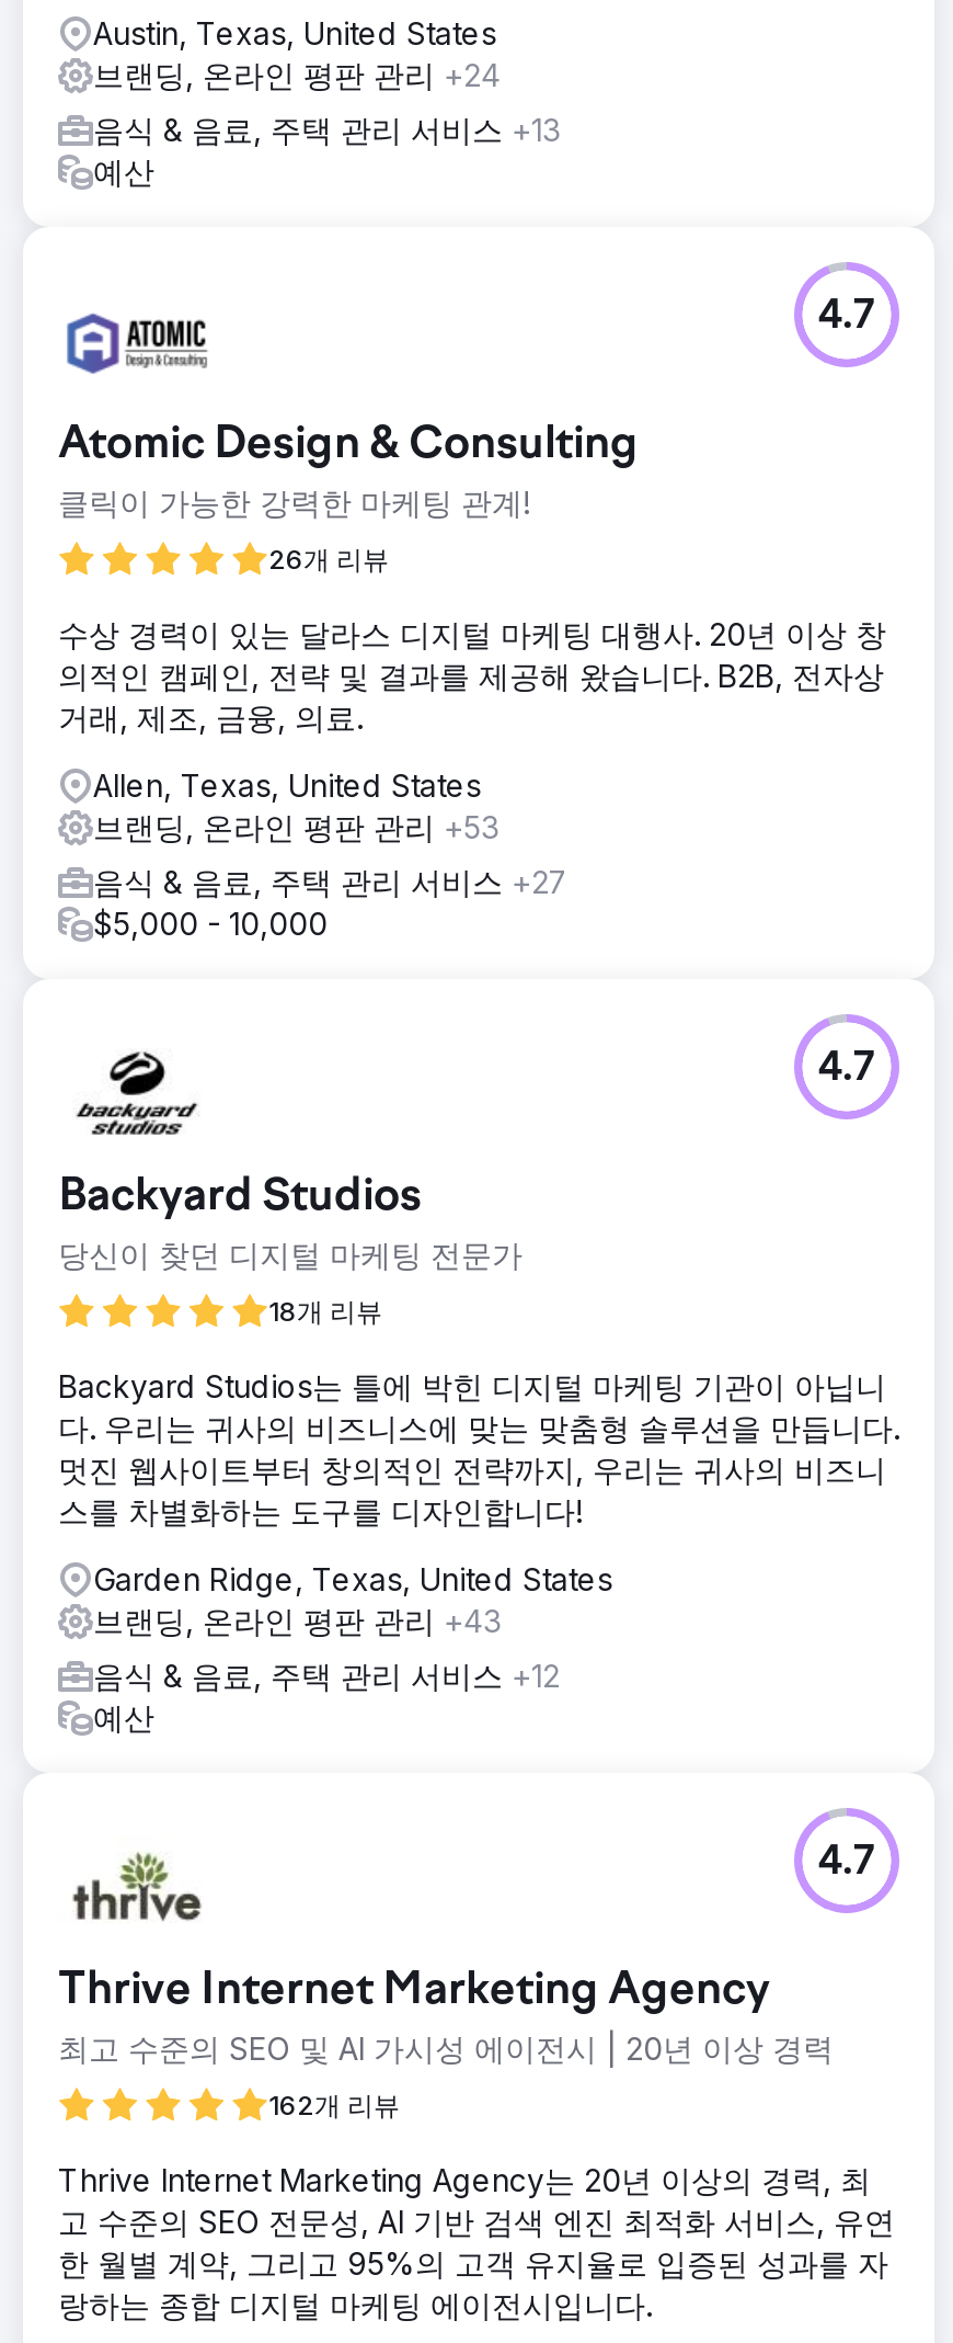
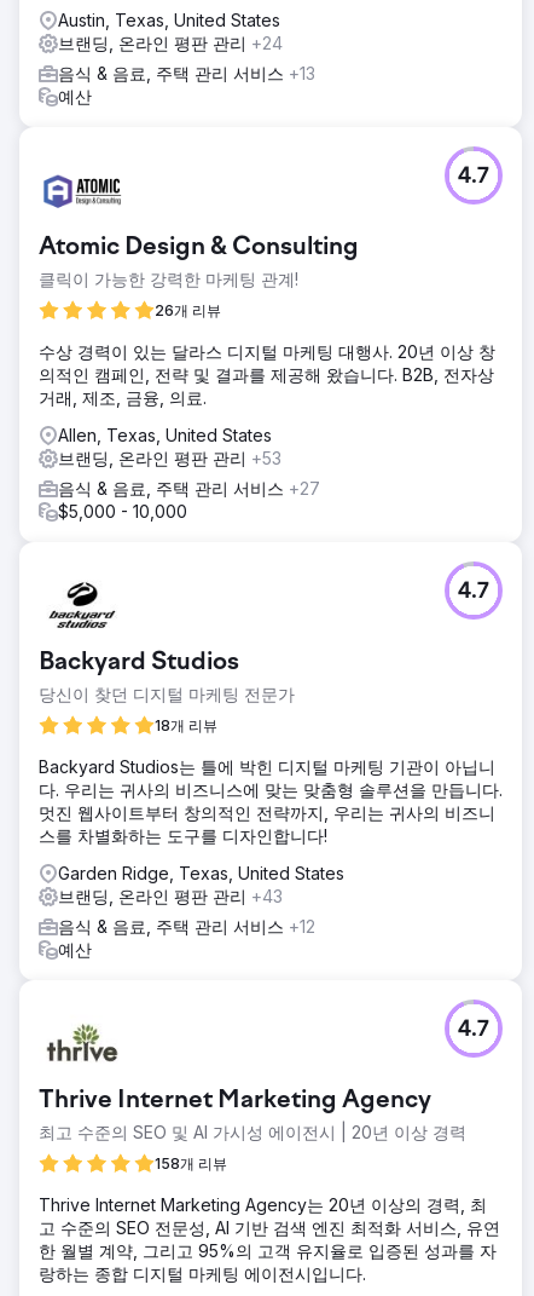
[268,2088,400,2121] 162개 리뷰 -> [155,1154,227,1172] 158개 리뷰

